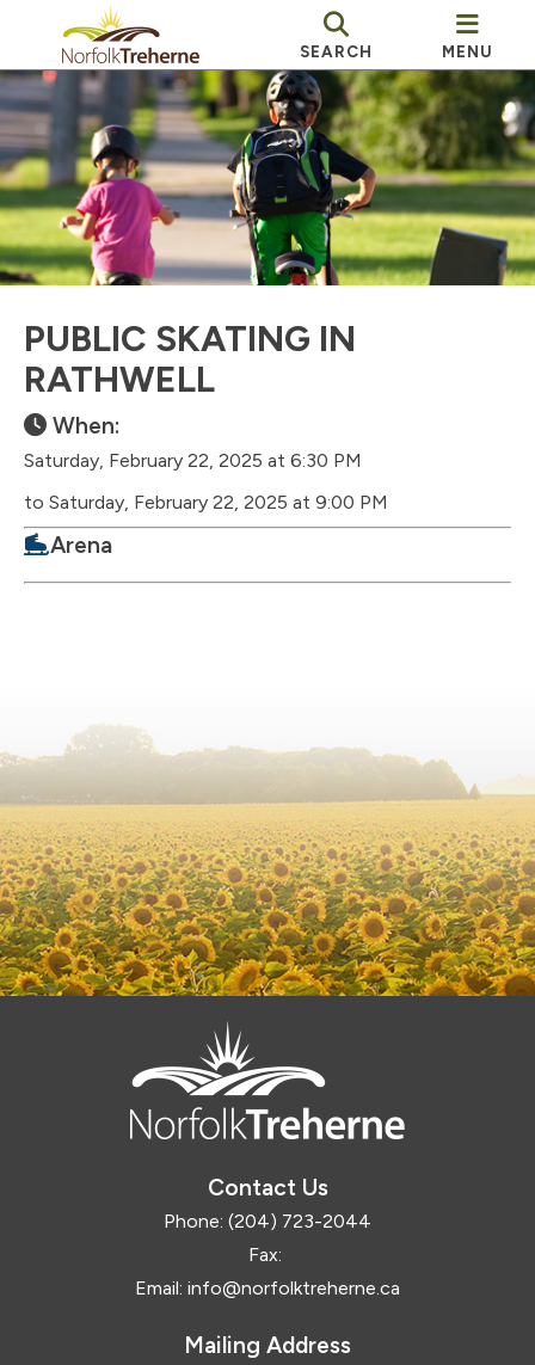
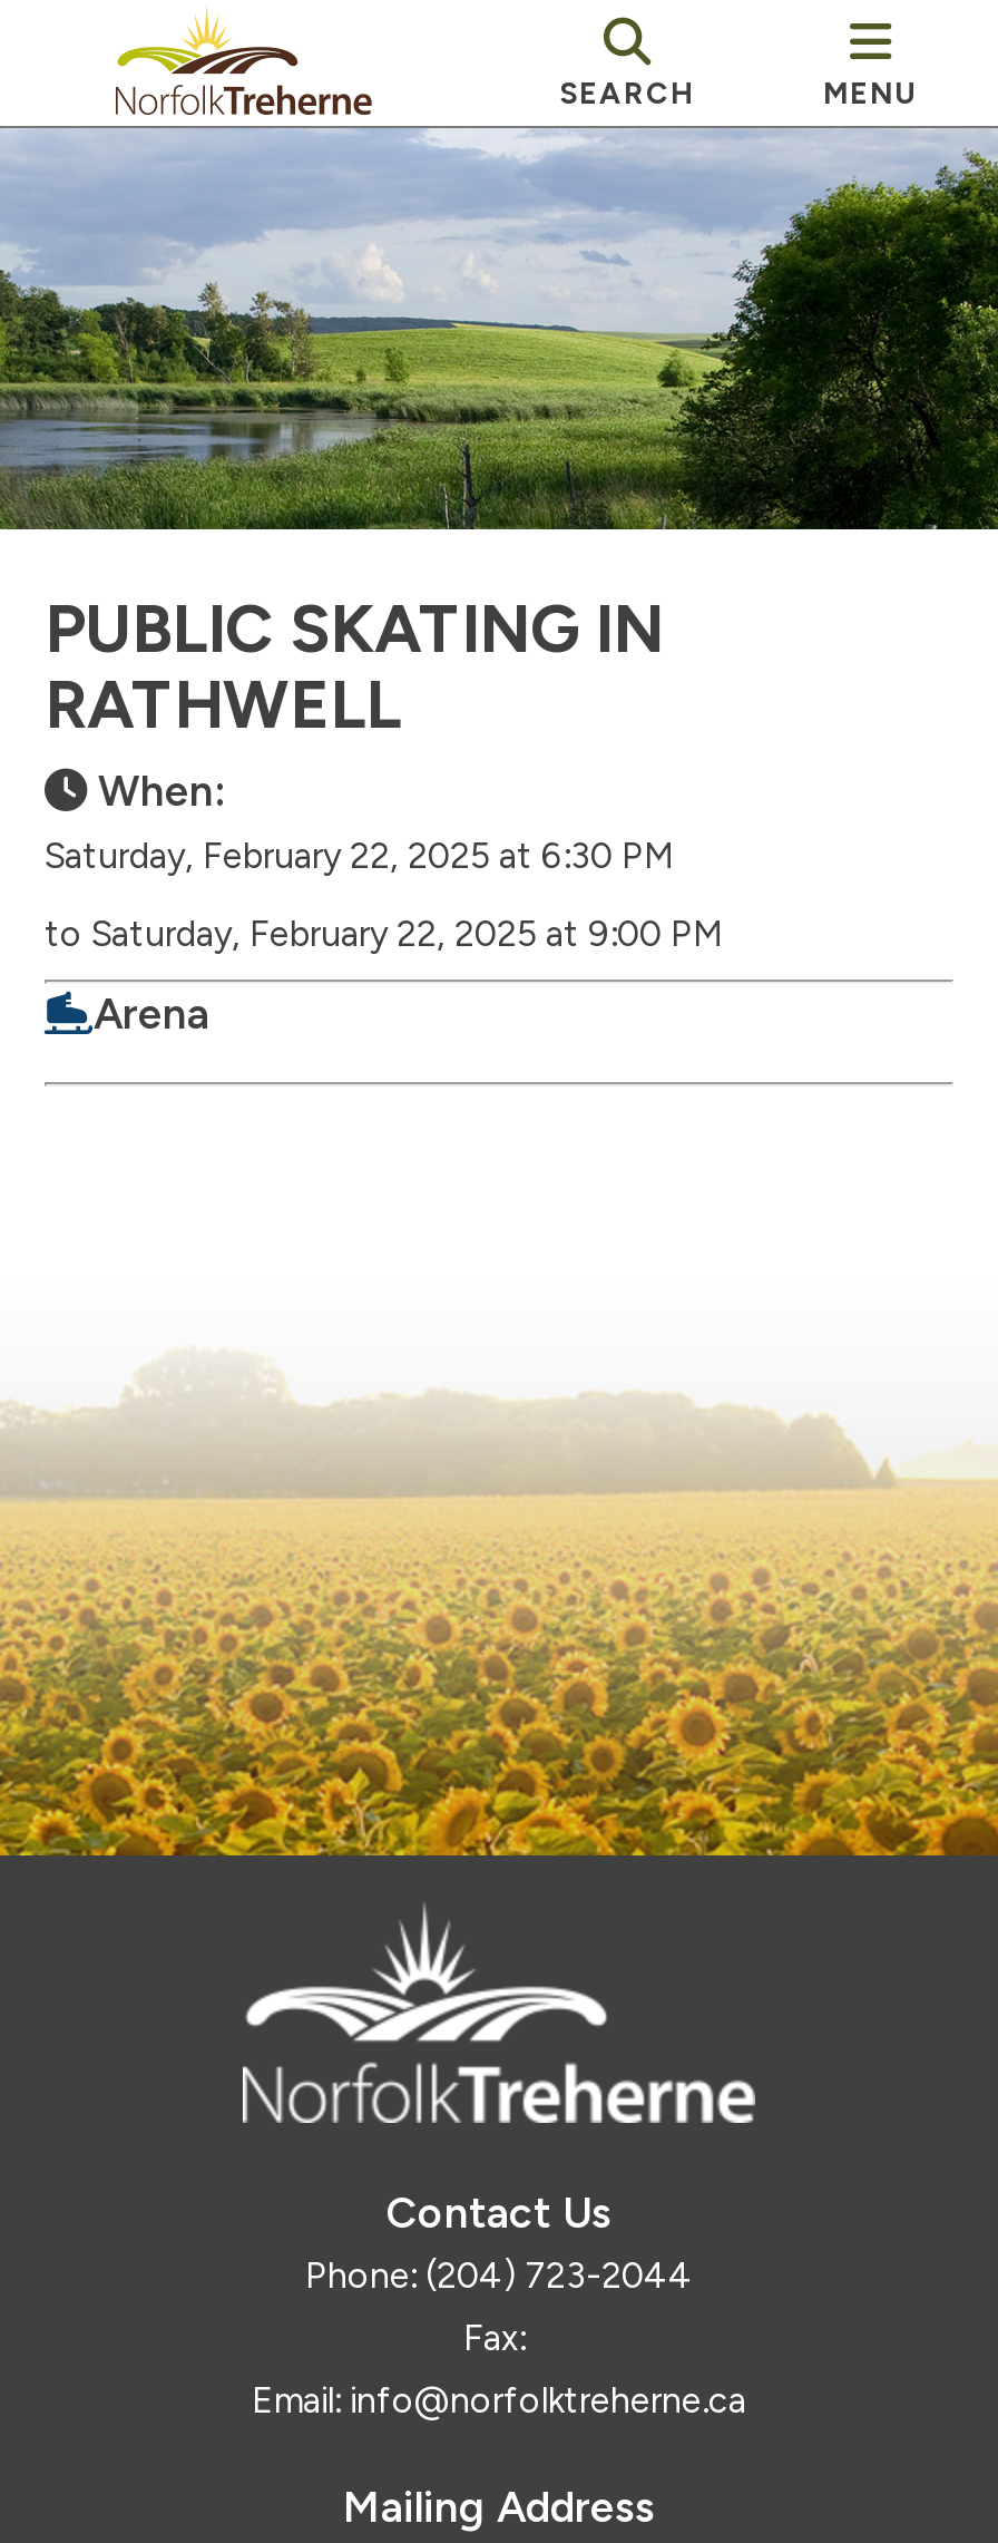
[4,69,531,287] [image] -> [7,126,991,532] [image]

